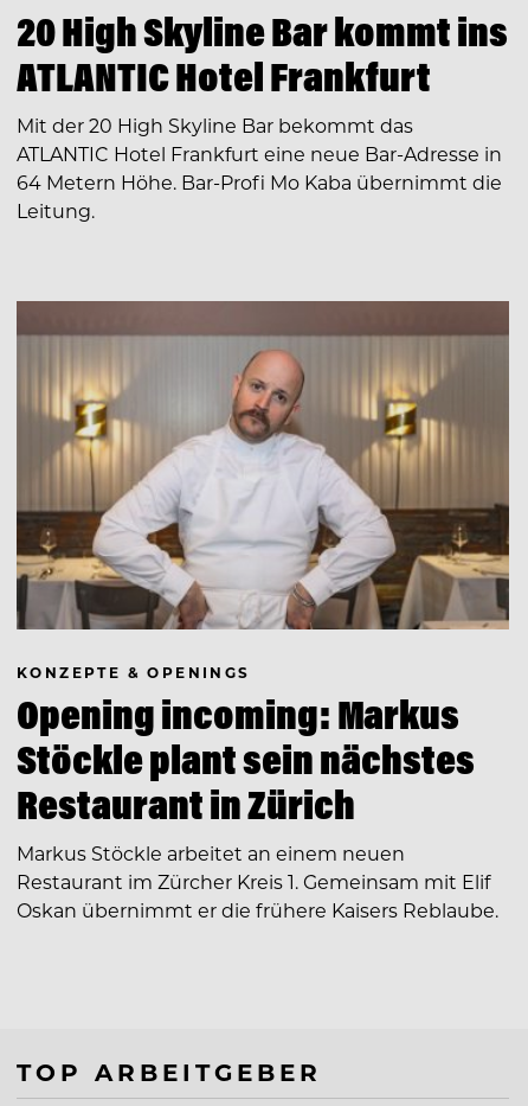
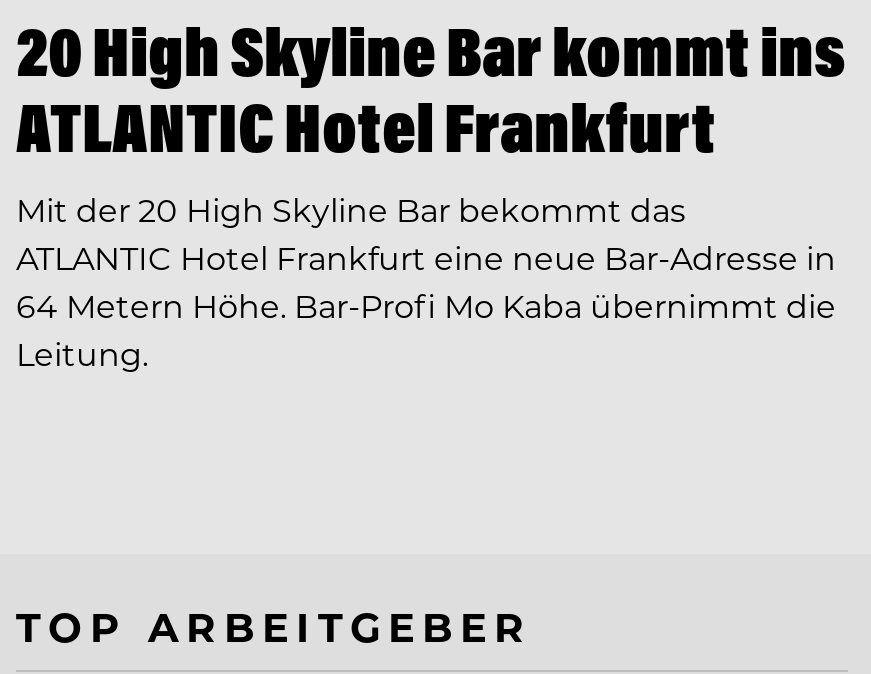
[15,300,510,922] [image] | KONZEPTE & OPENINGS | Opening incoming: Markus | Stöckle plant sein nächstes | Restaurant in Zürich | Markus Stöckle arbeitet an einem neuen | Restaurant im Zürcher Kreis 1. Gemeinsam mit Elif | Oskan übernimmt er die frühere Kaisers Reblaube. -> none

